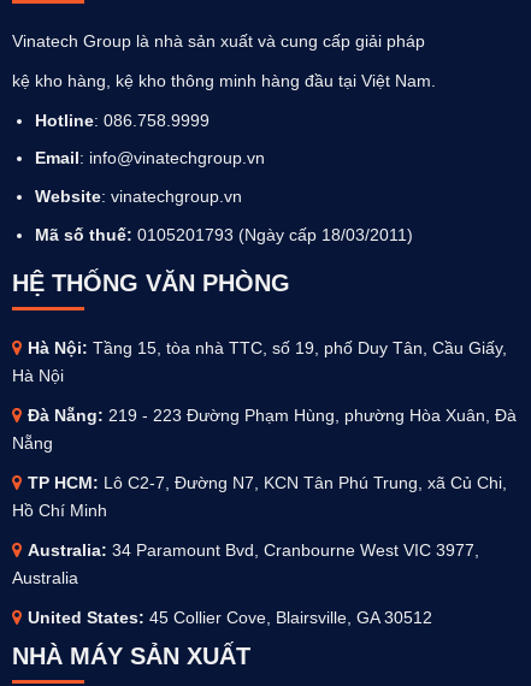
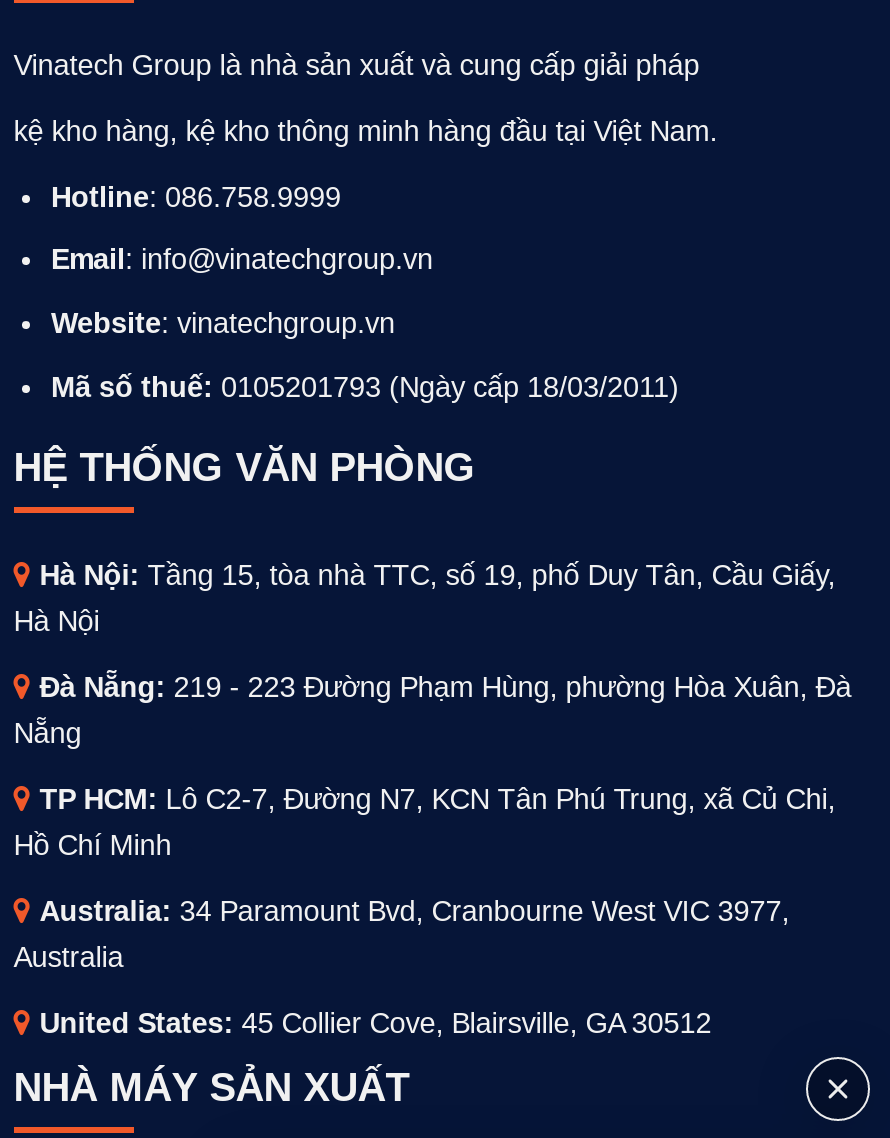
none -> [804,1055,872,1123] [image]

